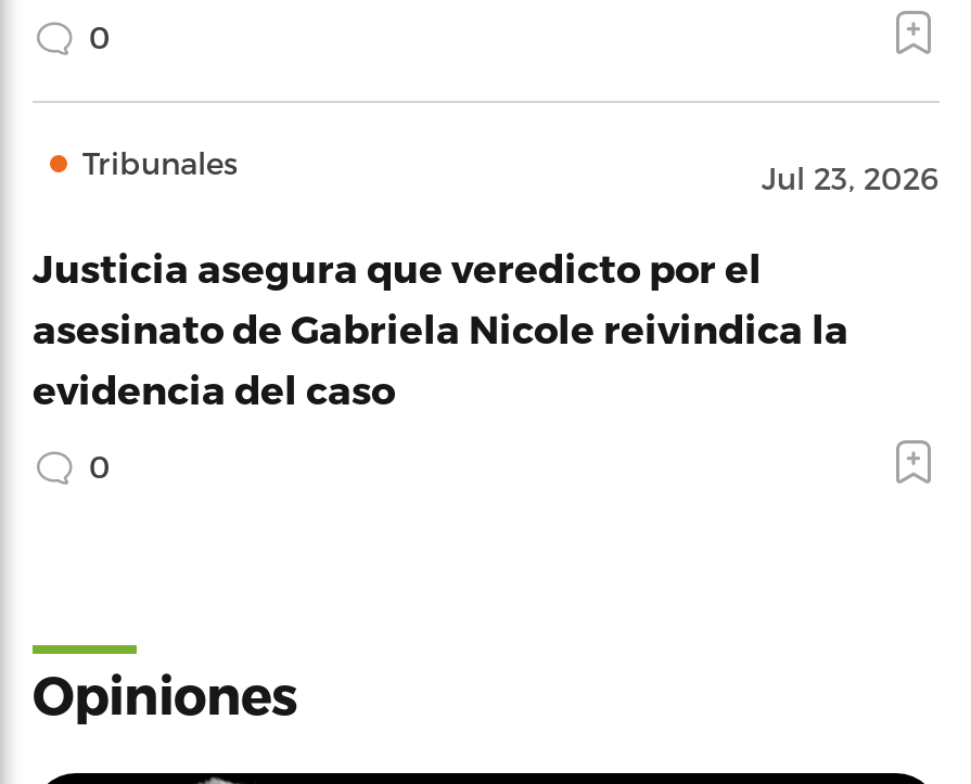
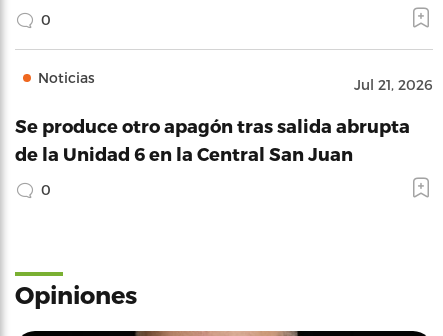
[82,144,940,196] Tribunales | Jul 23, 2026 -> [38,69,433,93] Noticias | Jul 21, 2026
[33,244,848,411] Justicia asegura que veredicto por el | asesinato de Gabriela Nicole reivindica la | evidencia del caso -> [15,115,410,164] Se produce otro apagón tras salida abrupta | de la Unidad 6 en la Central San Juan

